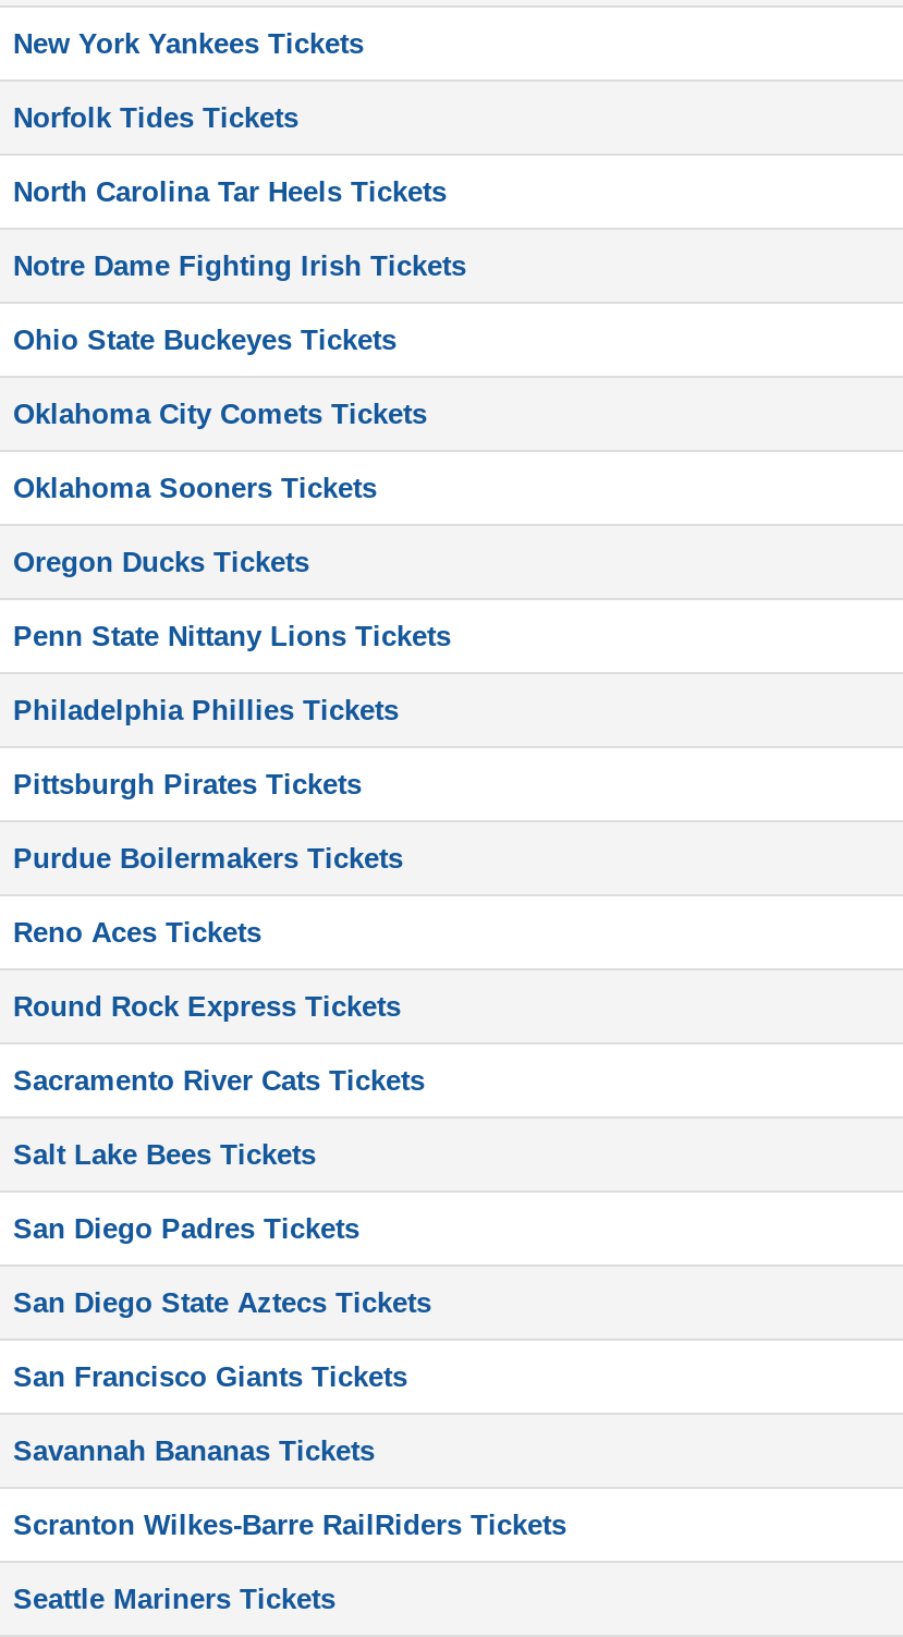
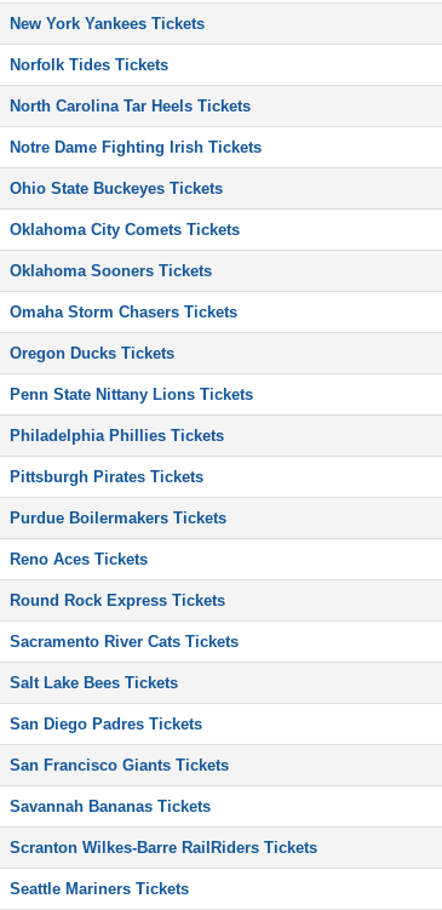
none -> [10,303,237,321] Omaha Storm Chasers Tickets
moved [13,545,451,1245] -> [10,344,253,733]: Oregon Ducks Tickets | Penn State Nittany Lions Tickets | Philadelphia Phillies Tickets | ... | Salt Lake Bees Tickets | San Diego Padres Tickets
[13,1286,431,1319] San Diego State Aztecs Tickets -> none

